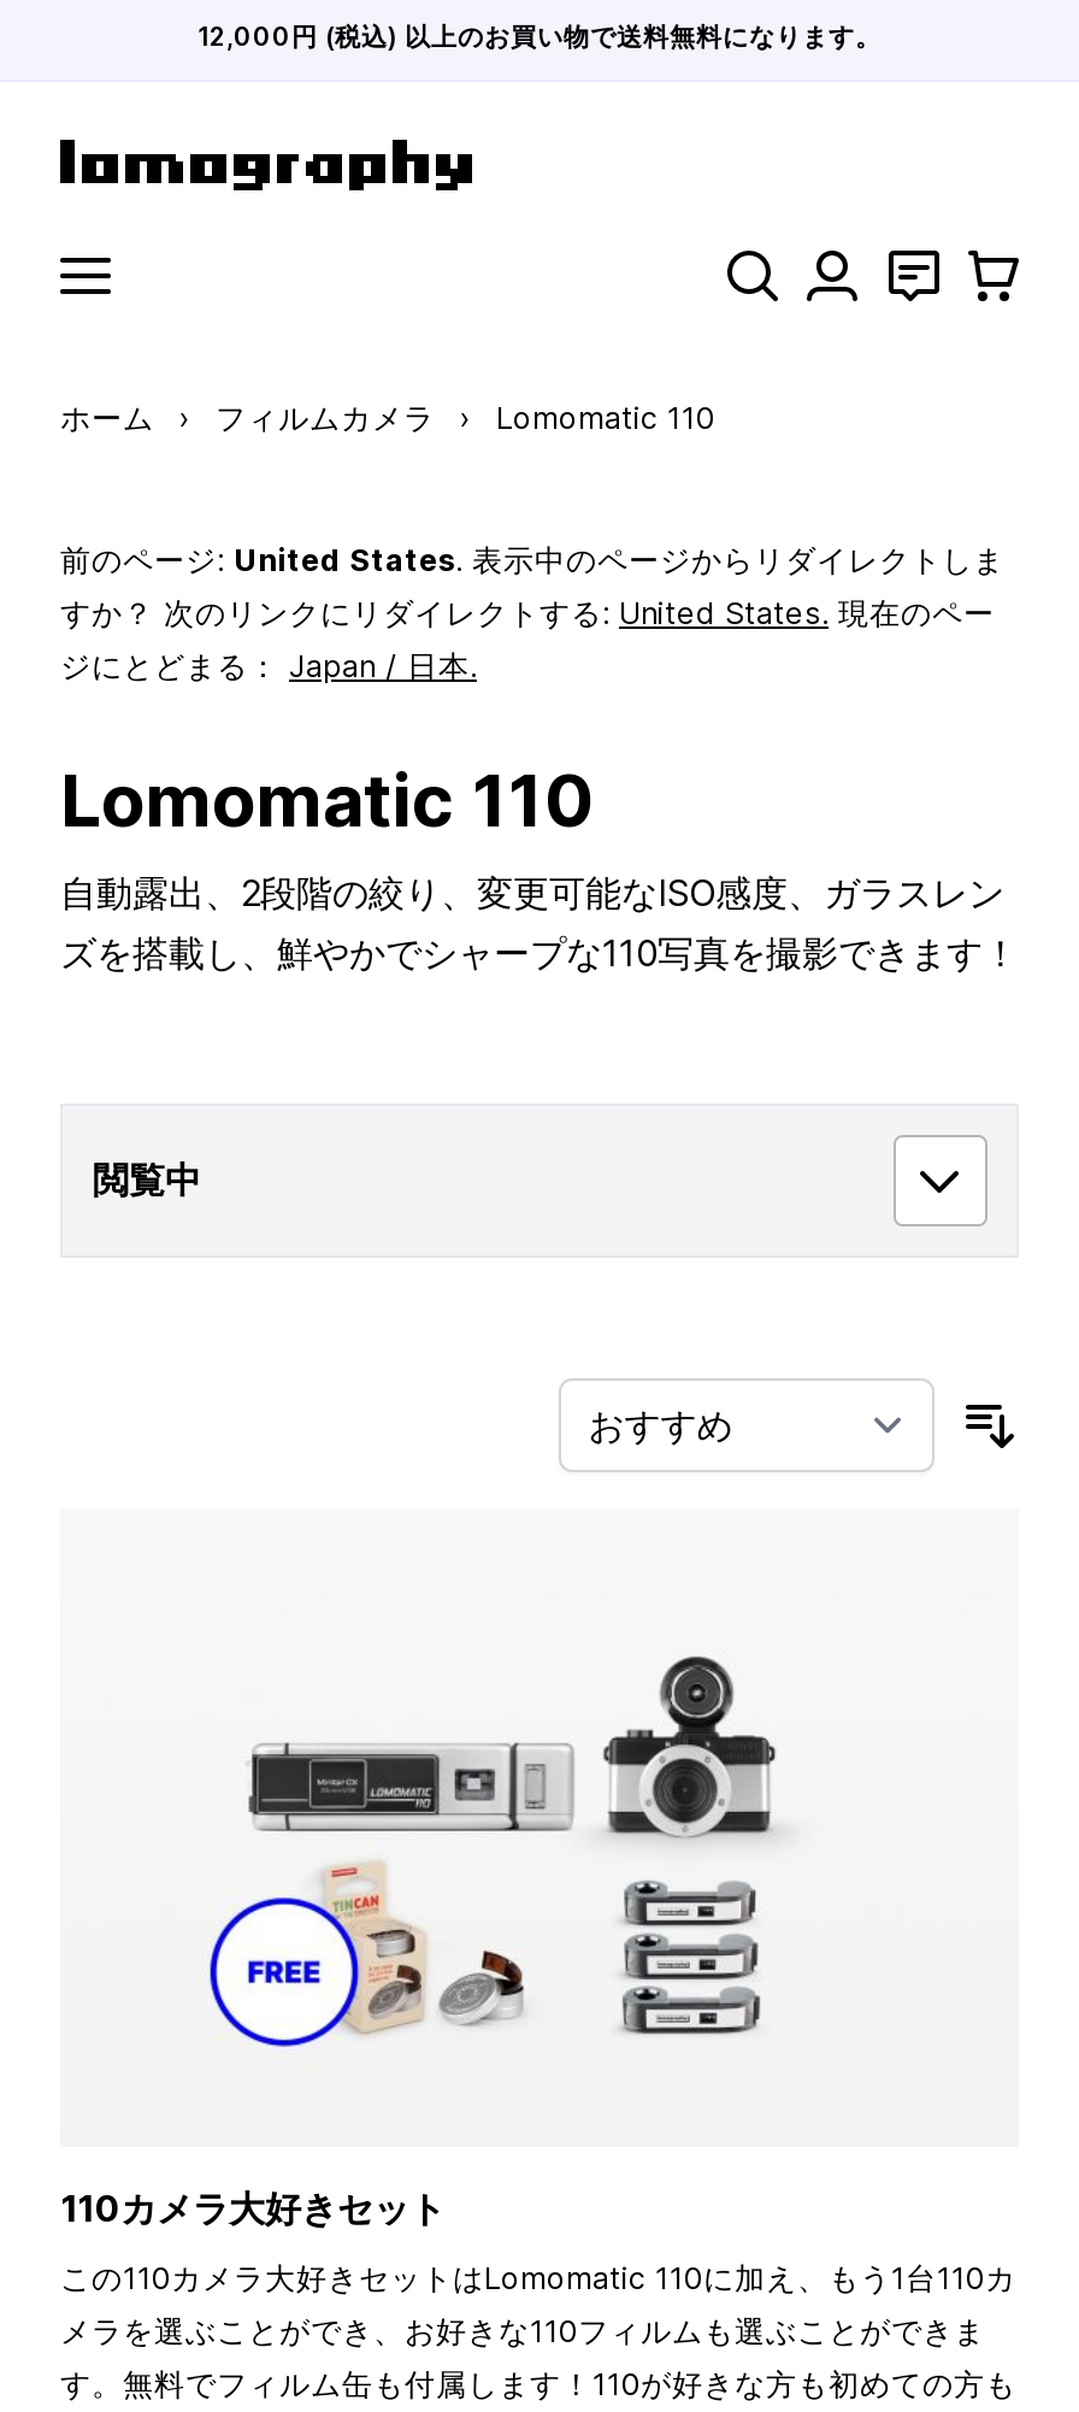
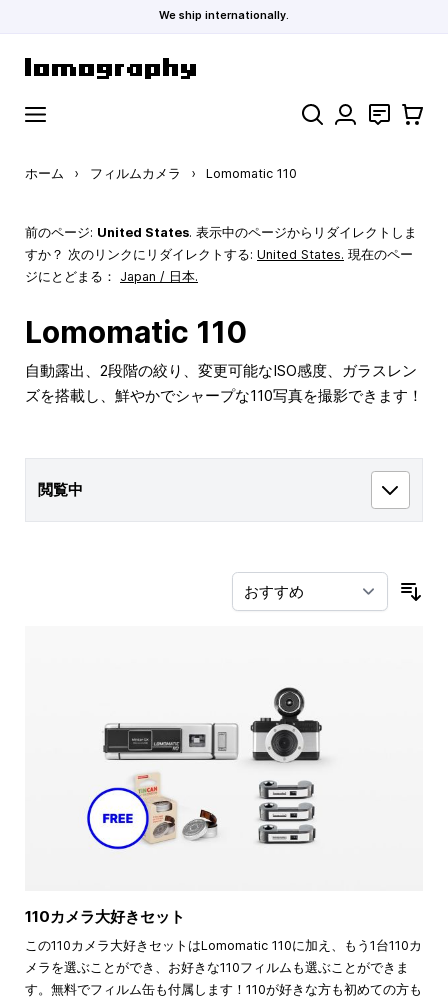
[197,22,882,53] 12,000円 (税込) 以上のお買い物で送料無料になります。 -> [159,9,289,22] We ship internationally.

